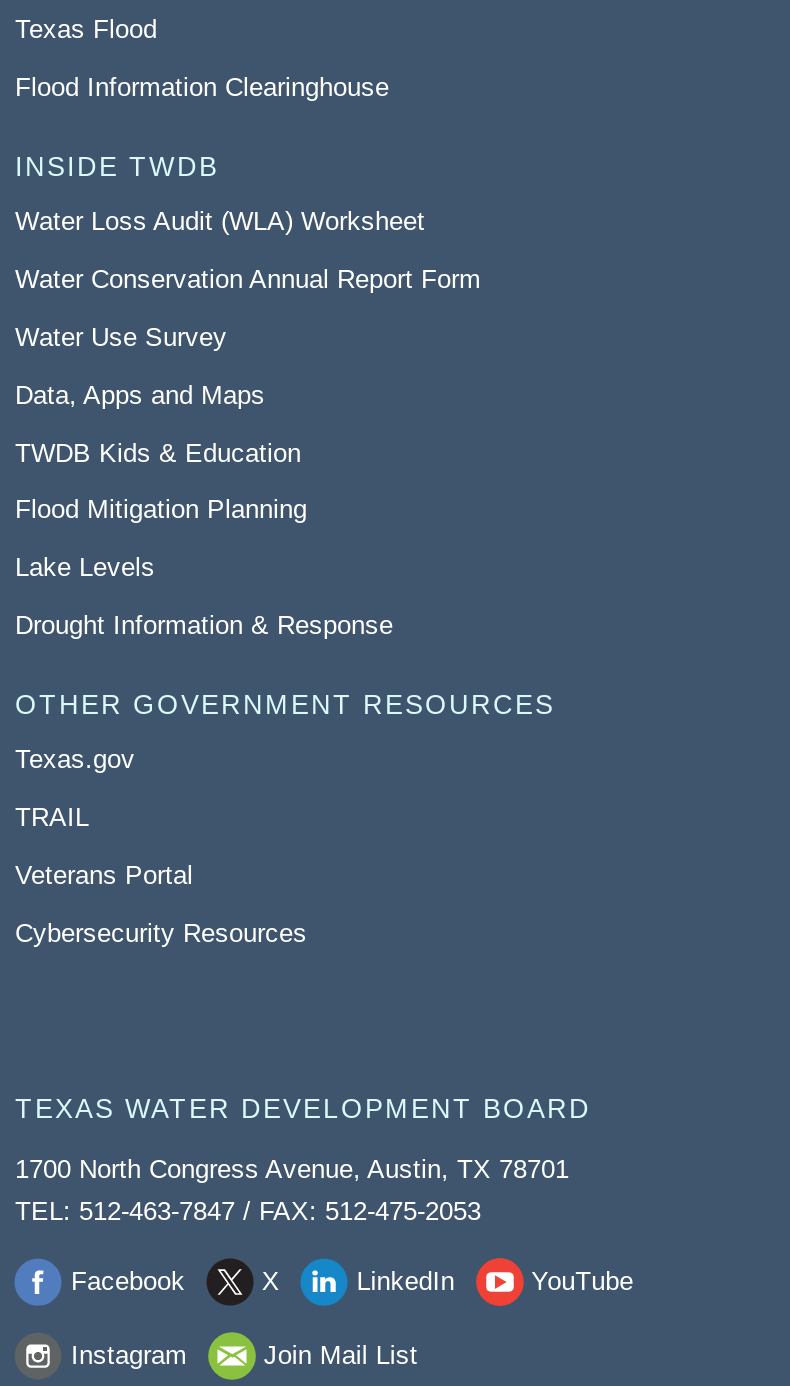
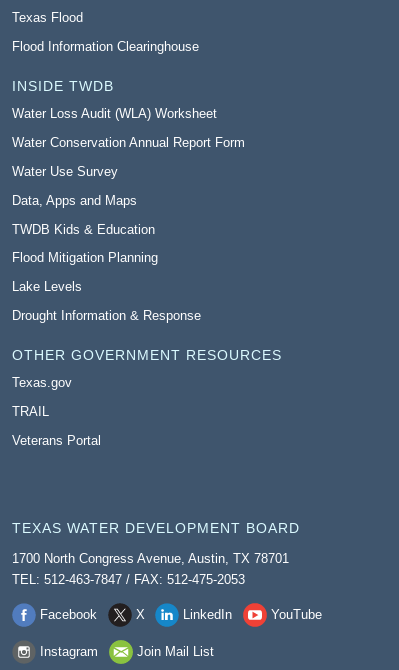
[15,918,307,948] Cybersecurity Resources -> none

